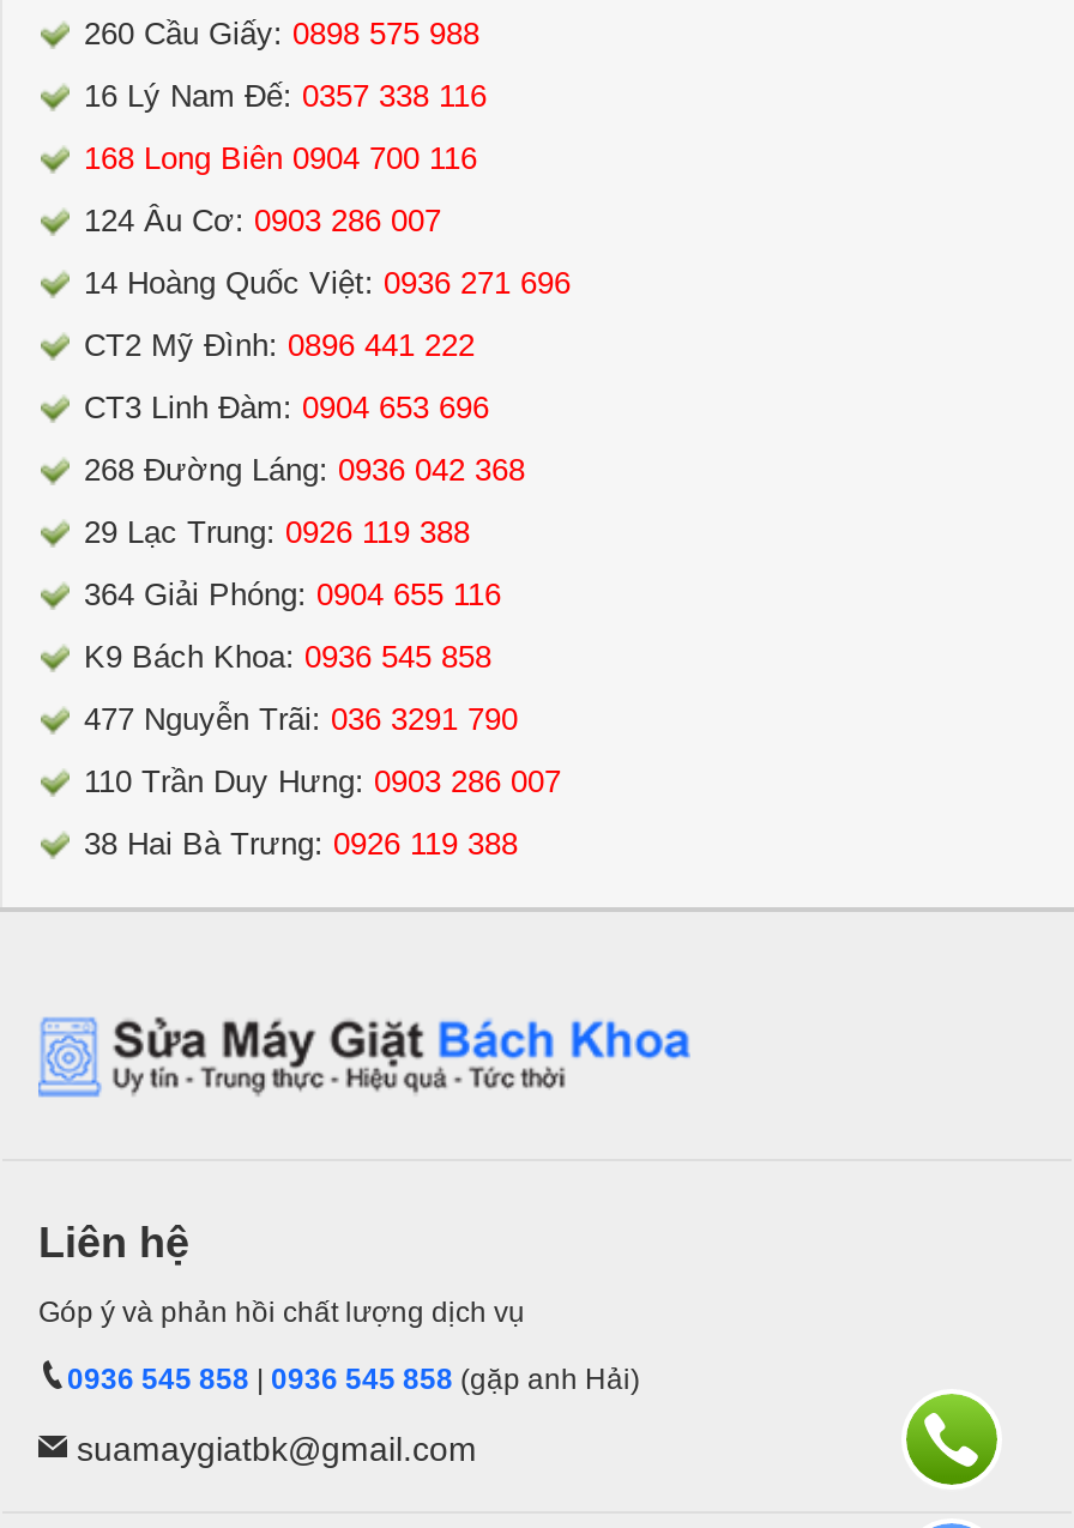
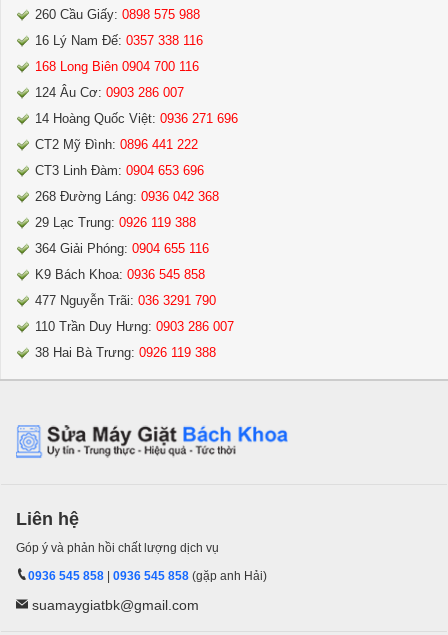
[904,1391,1000,1487] [image] -> none

